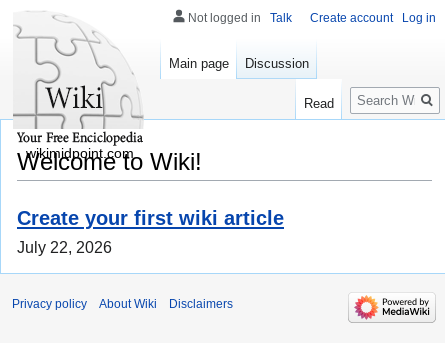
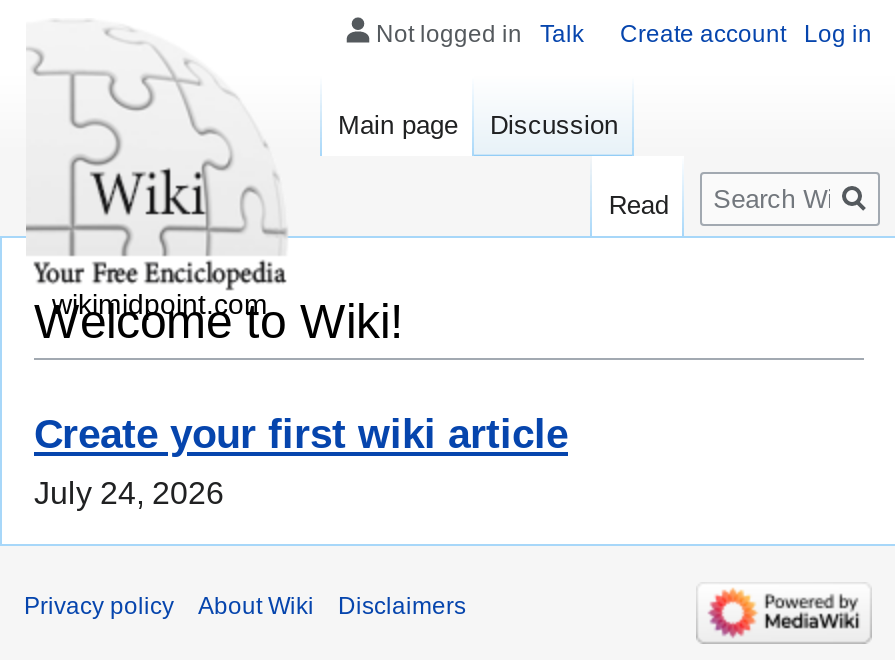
[17,239,112,256] July 22, 2026 -> [34,477,224,511] July 24, 2026

